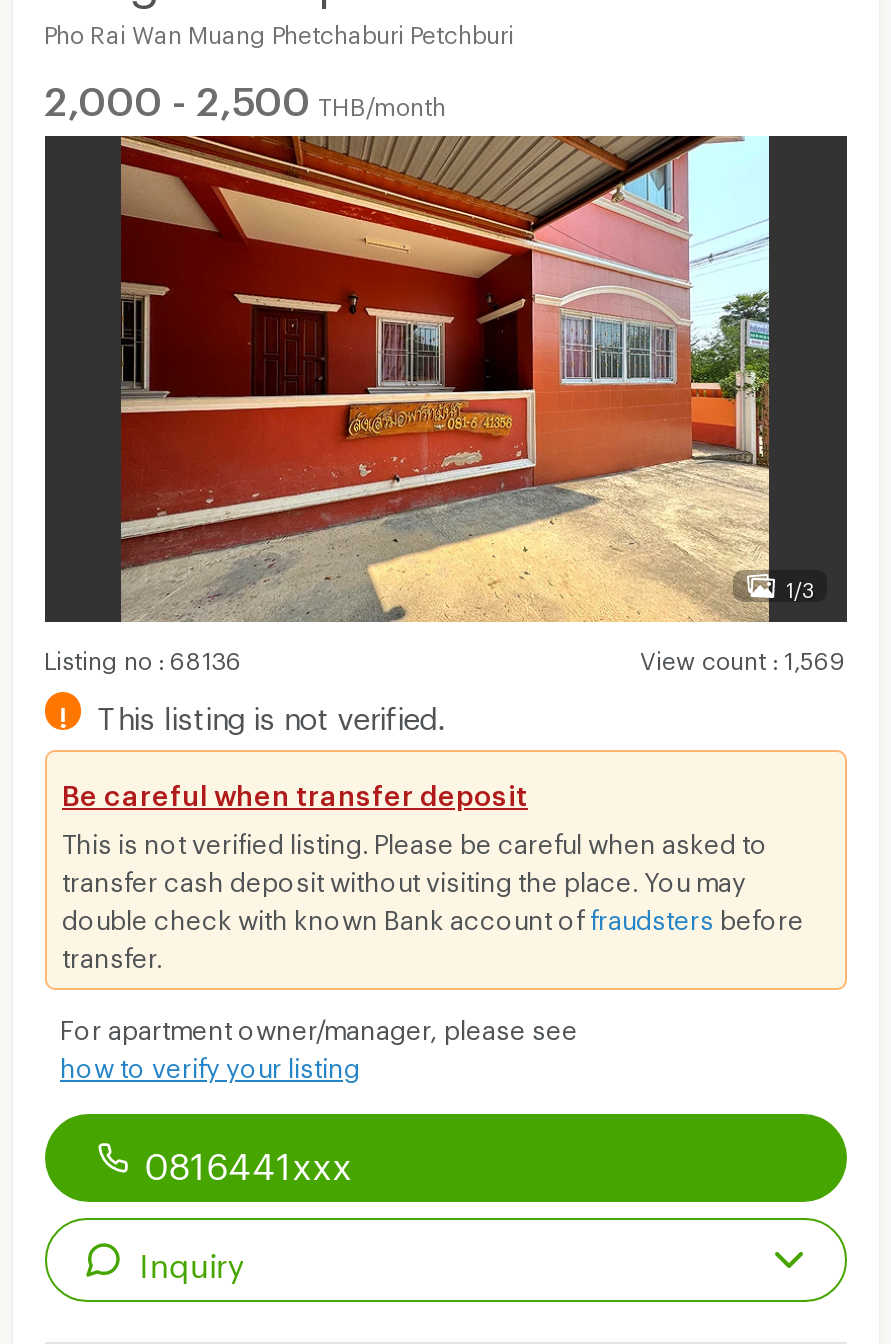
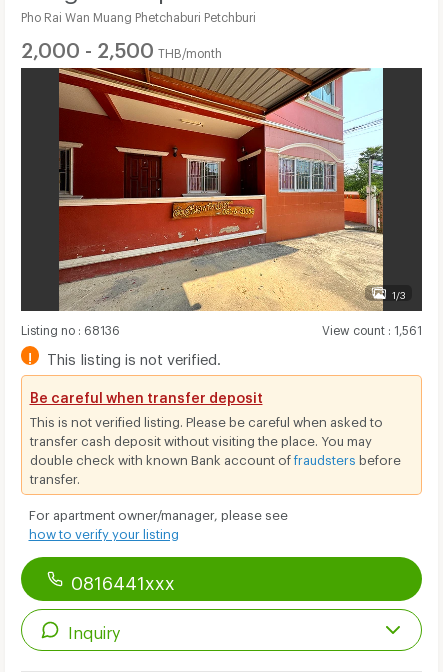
[640,645,846,665] View count: 1,569 -> [321,322,421,332] View count: 1,561

